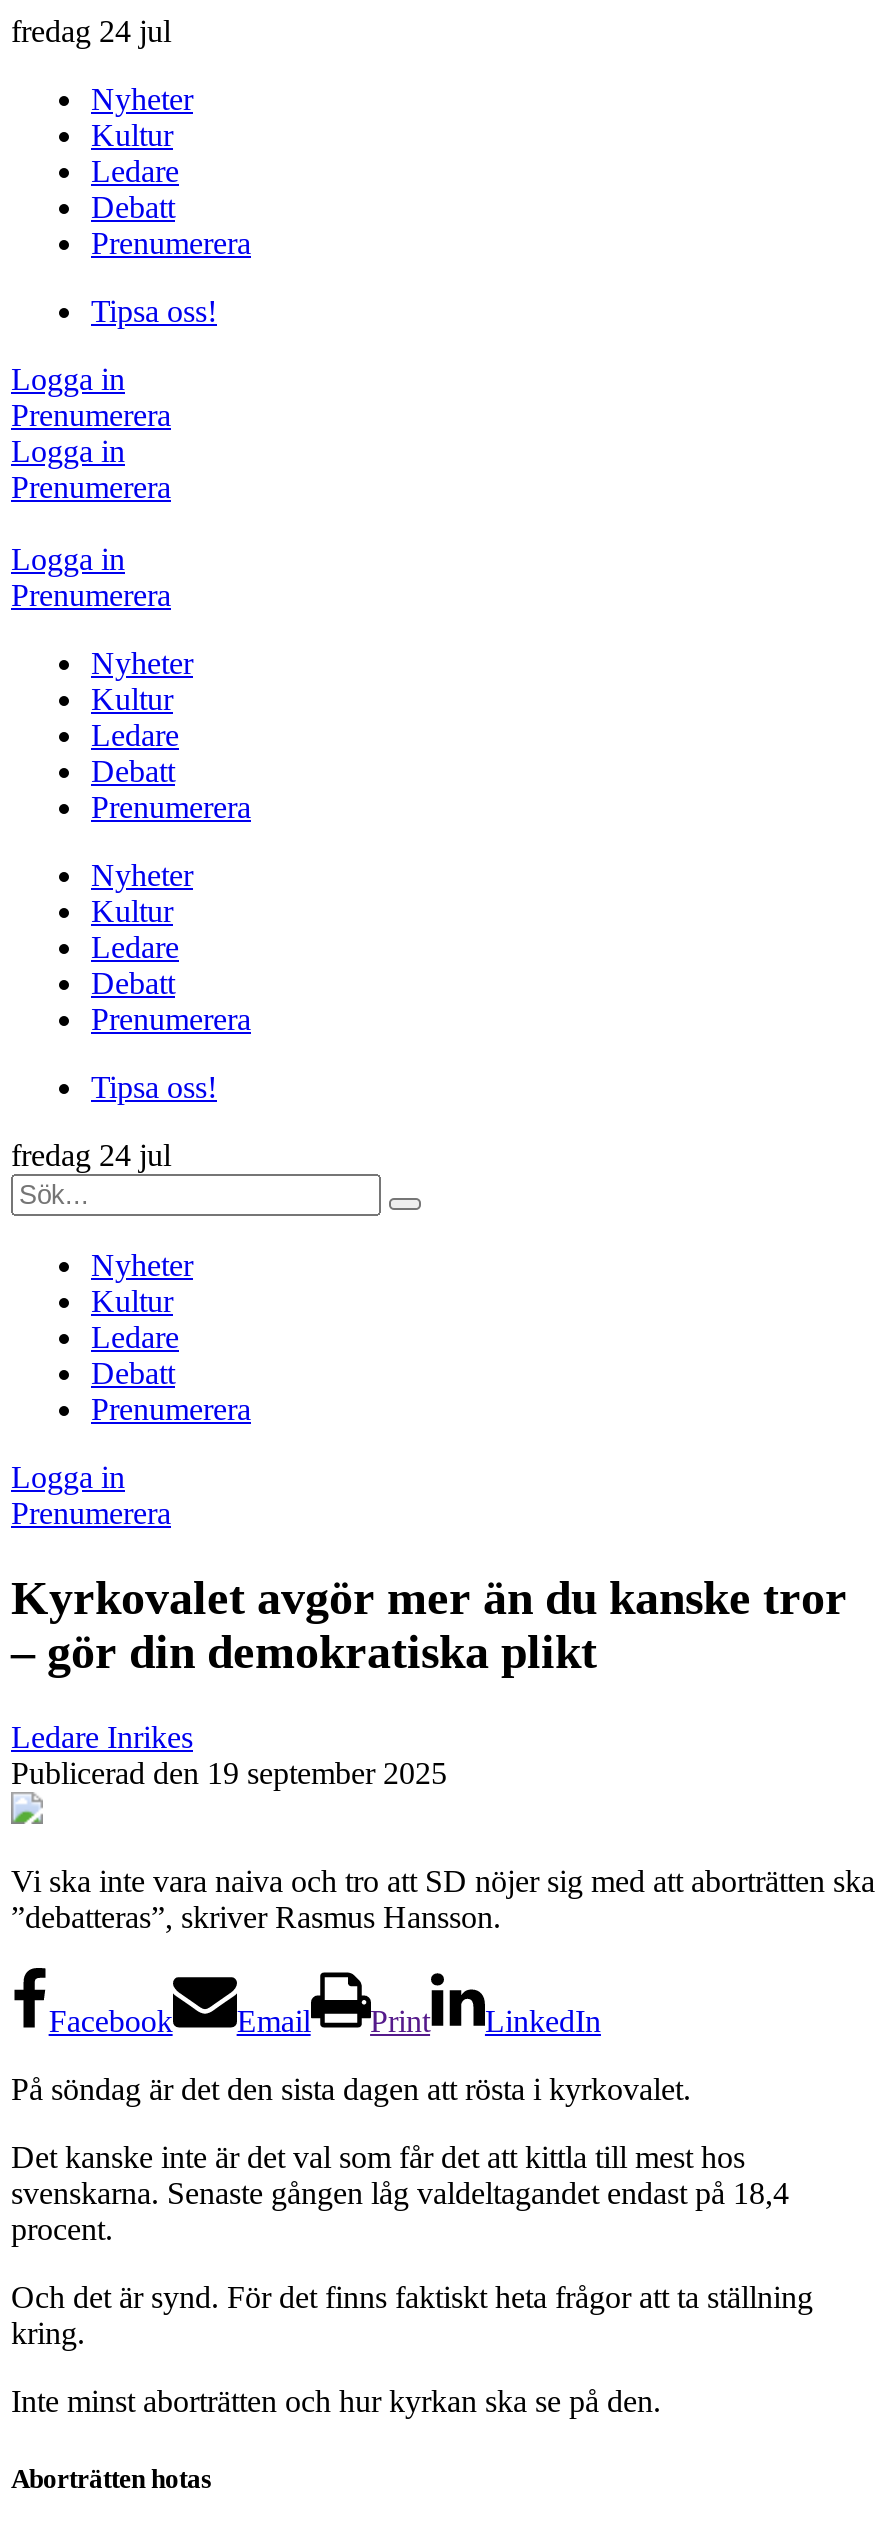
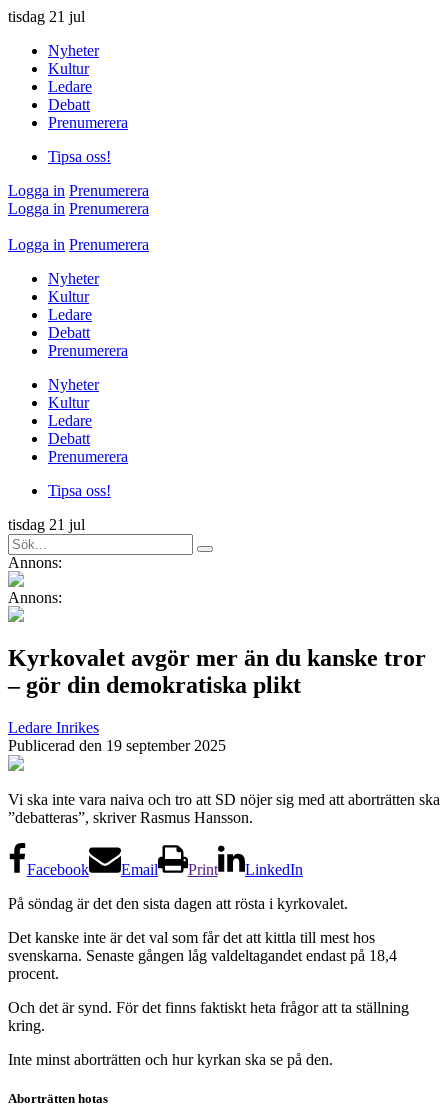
[11,14,171,48] fredag 24 jul -> [8,8,85,25] tisdag 21 jul
[11,1138,171,1172] fredag 24 jul -> [8,516,85,533] tisdag 21 jul
[91,1248,251,1426] Nyheter | Kultur | Ledare | Debatt | Prenumerera -> [8,554,62,571] Annons:
[11,1460,171,1530] Logga in | Prenumerera -> [8,589,62,606] Annons:

